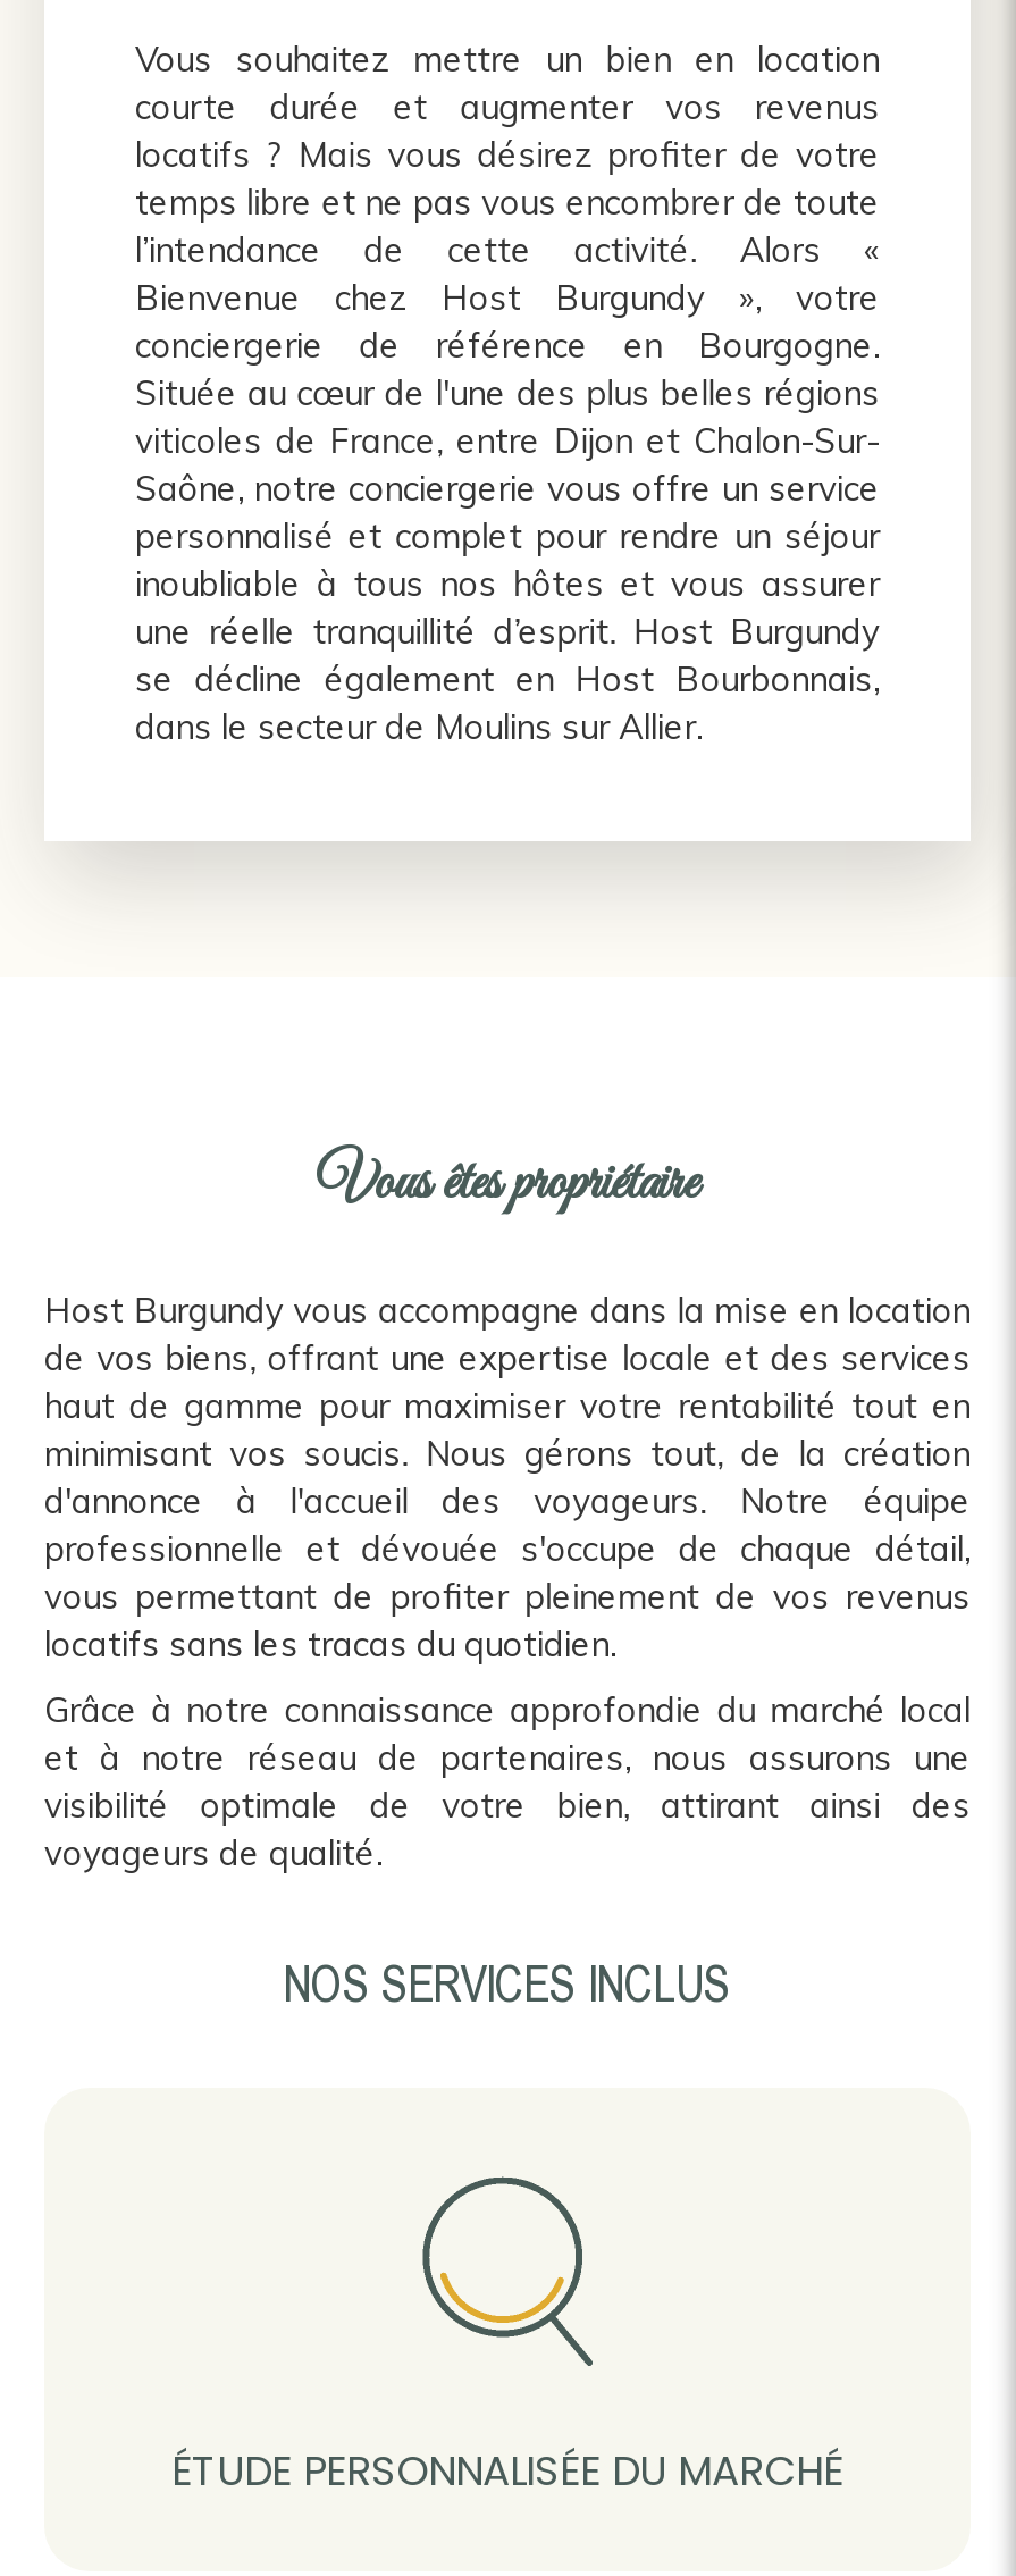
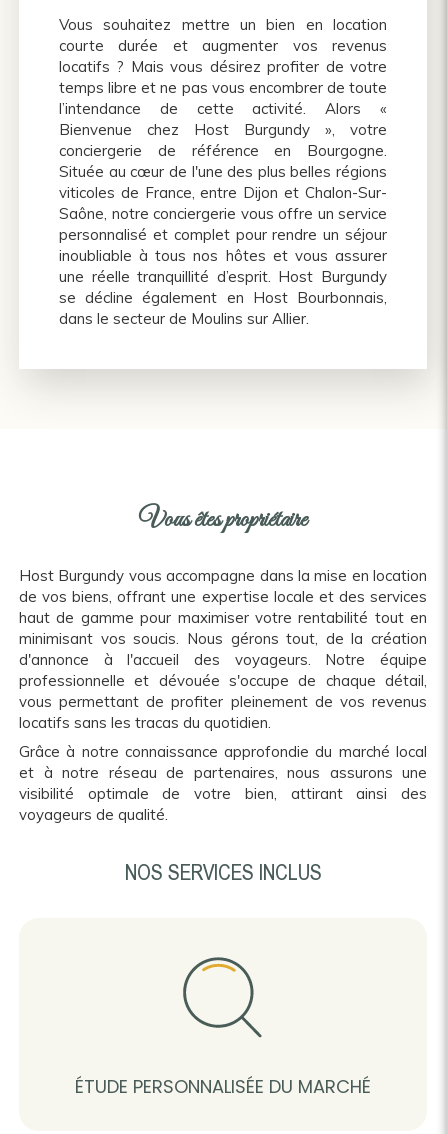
[417,2176,594,2369] [image] -> [182,957,263,1040] [image]

